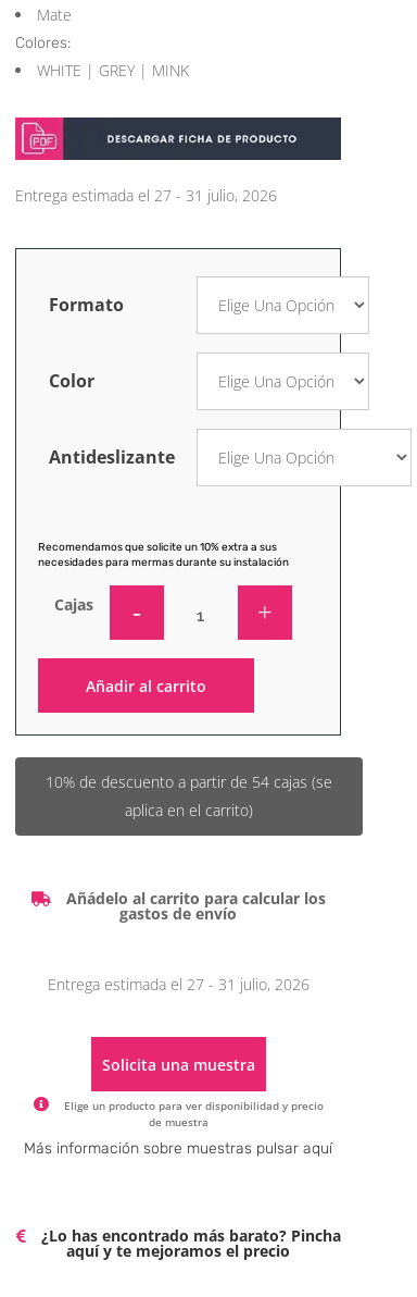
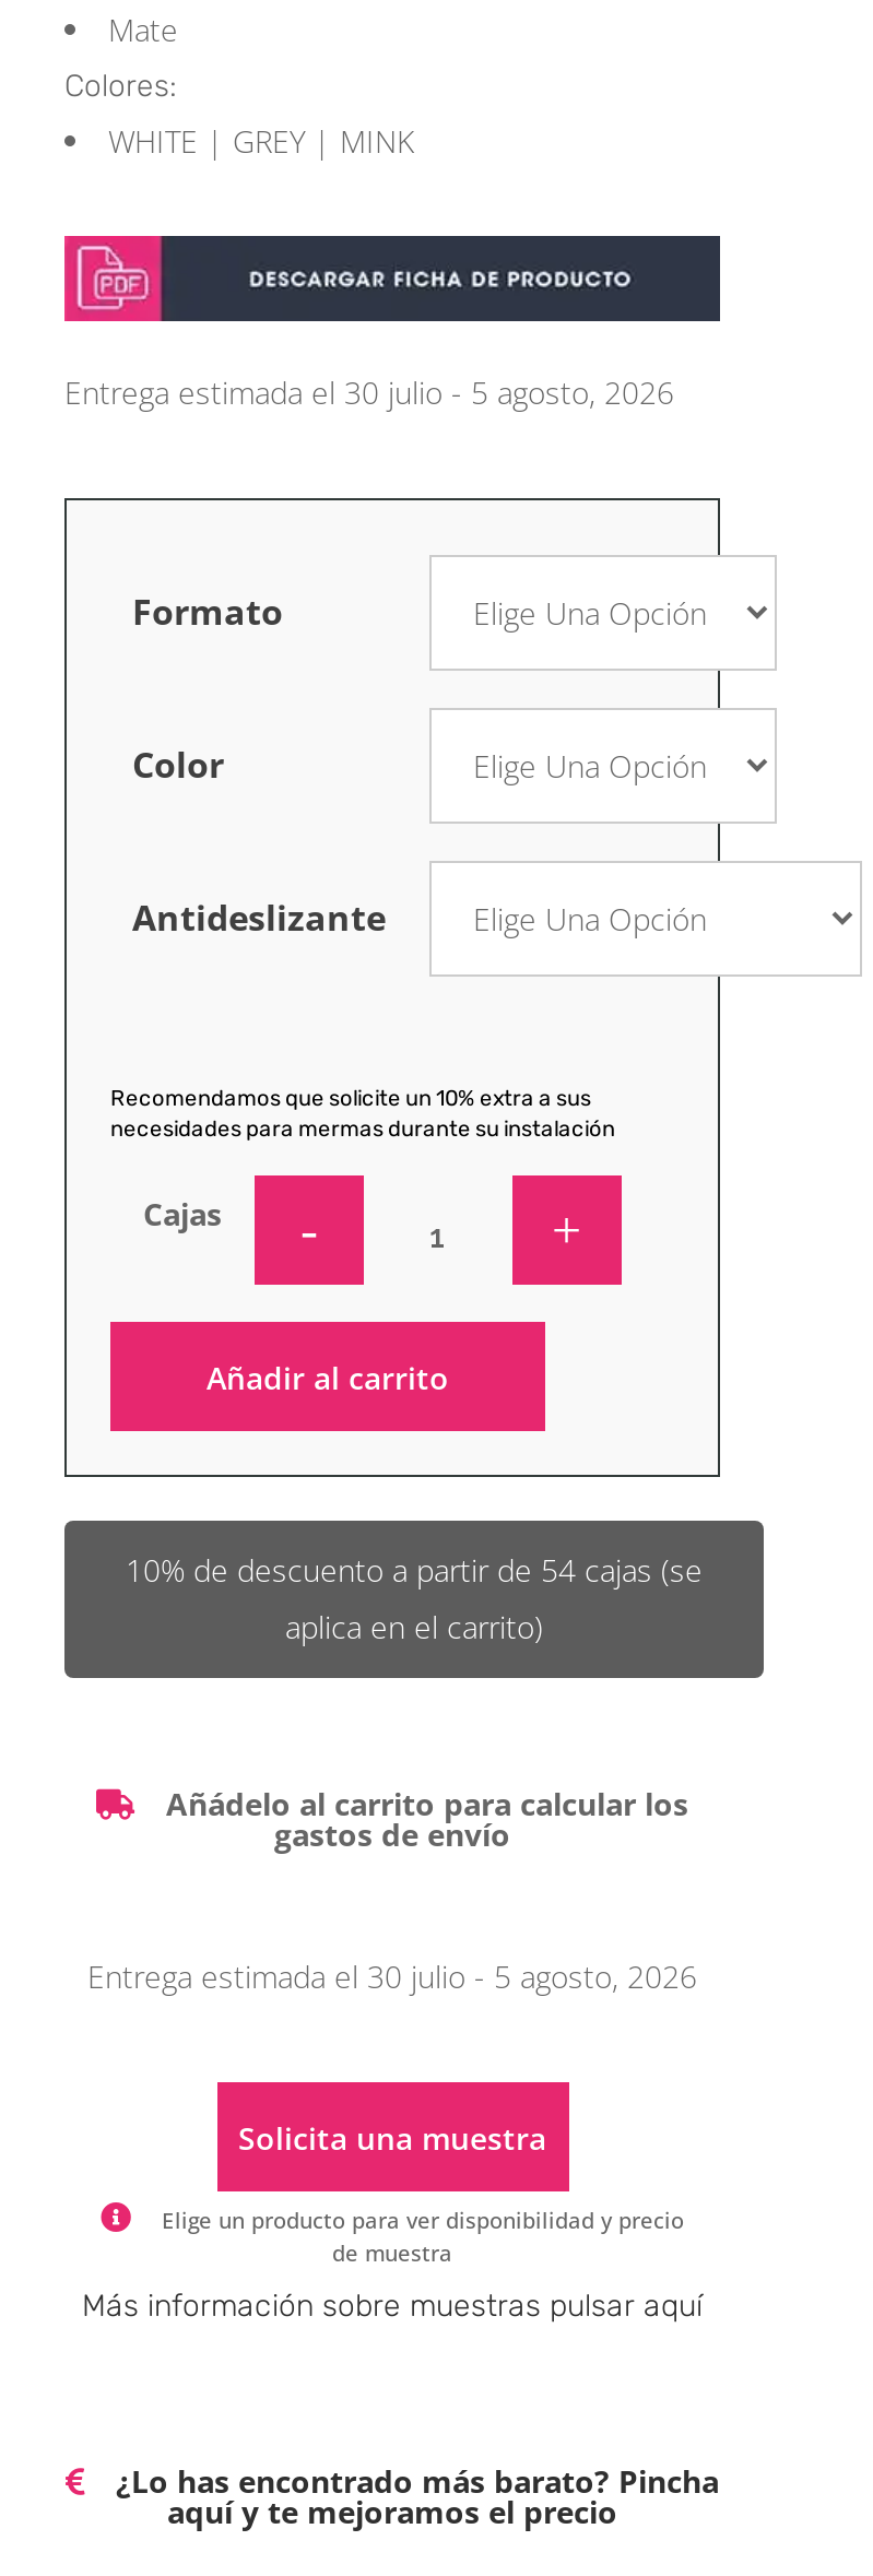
[15,185,277,206] Entrega estimada el 27 - 31 julio, 2026 -> [64,372,674,413] Entrega estimada el 30 julio - 5 agosto, 2026
[47,974,309,995] Entrega estimada el 27 - 31 julio, 2026 -> [87,1956,697,1997] Entrega estimada el 30 julio - 5 agosto, 2026

